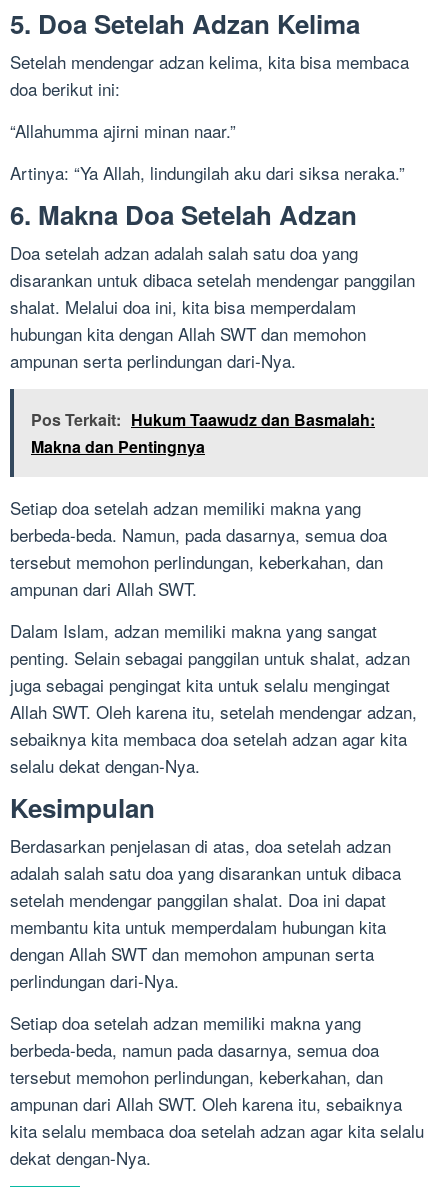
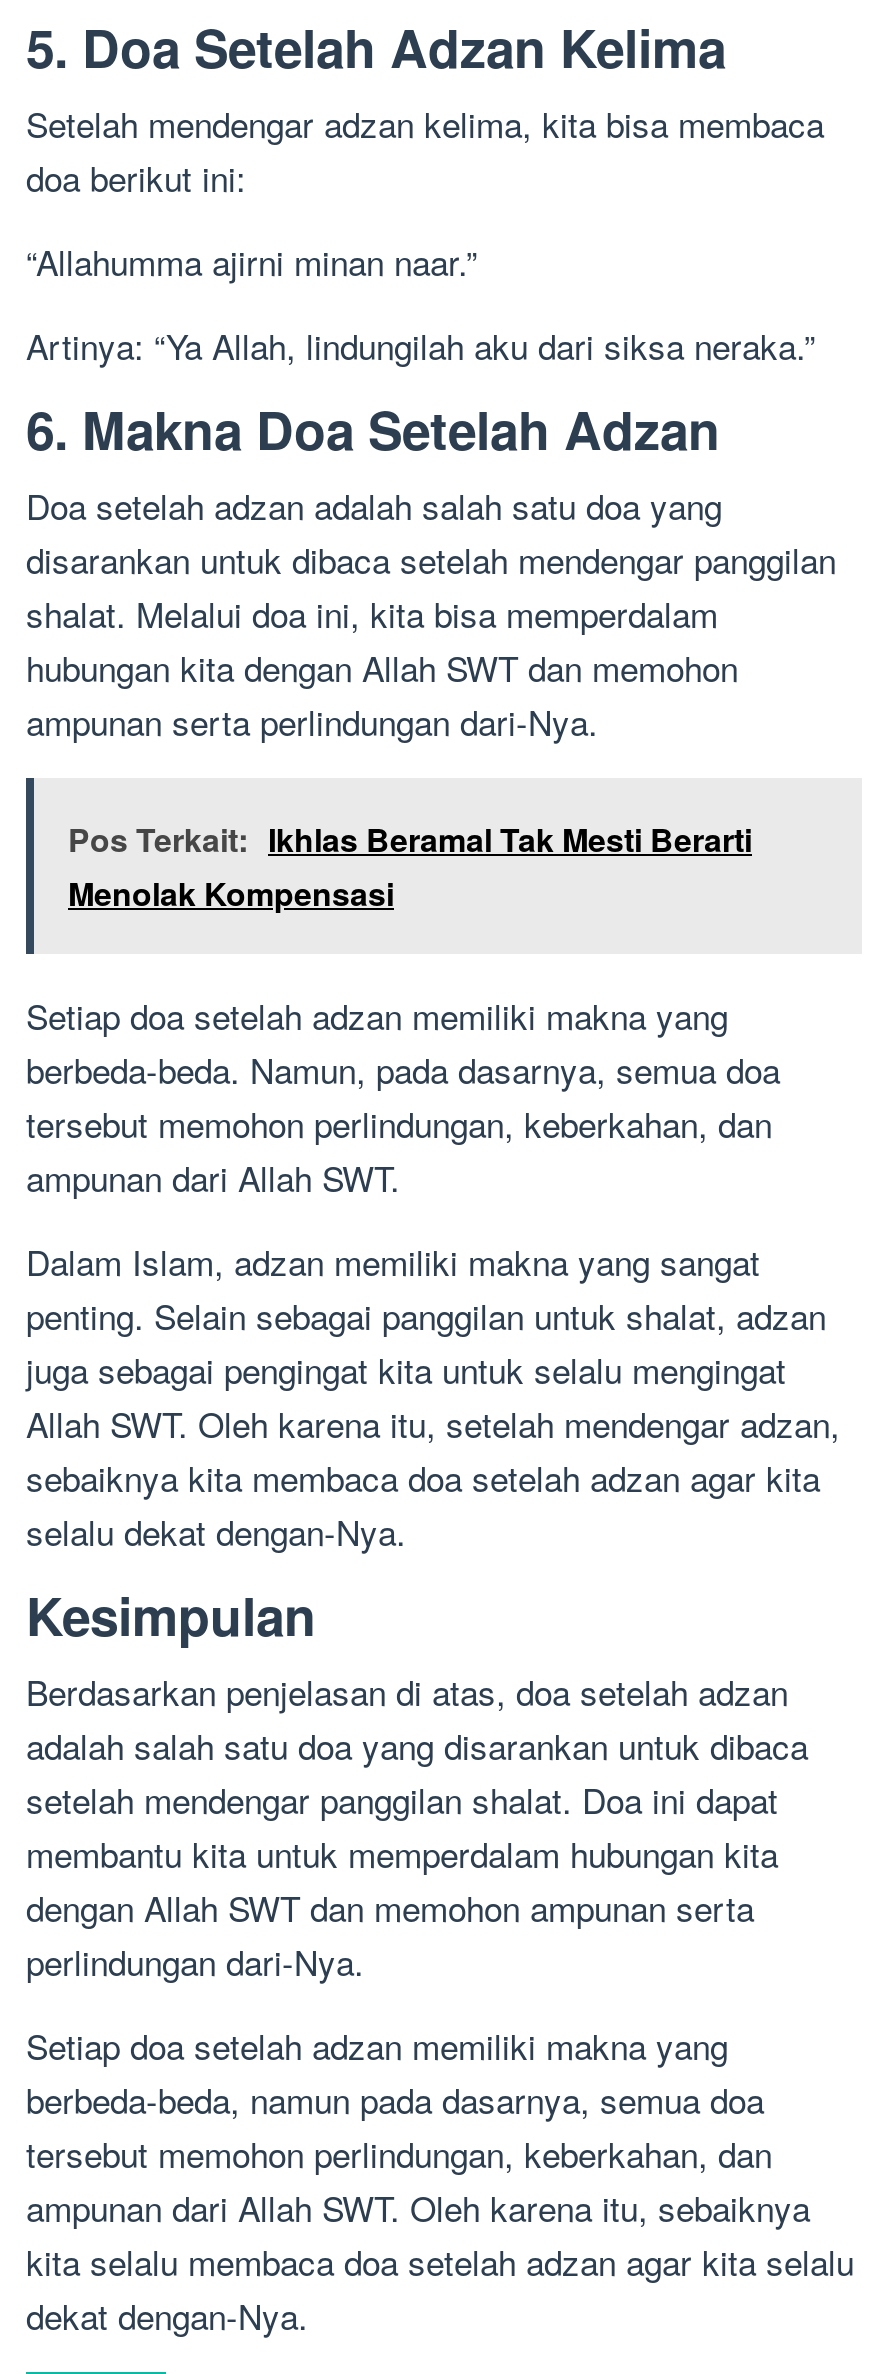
[31,408,375,458] Pos Terkait: Hukum Taawudz dan Basmalah: | Makna dan Pentingnya -> [68,816,752,916] Pos Terkait: Ikhlas Beramal Tak Mesti Berarti | Menolak Kompensasi

